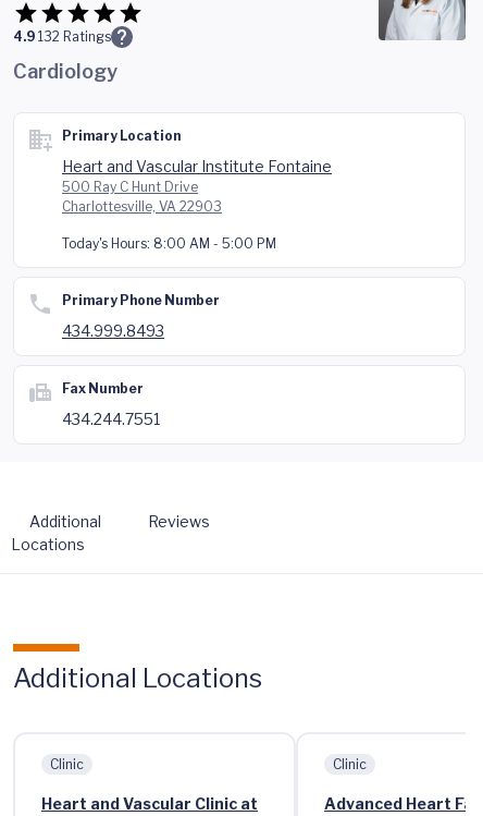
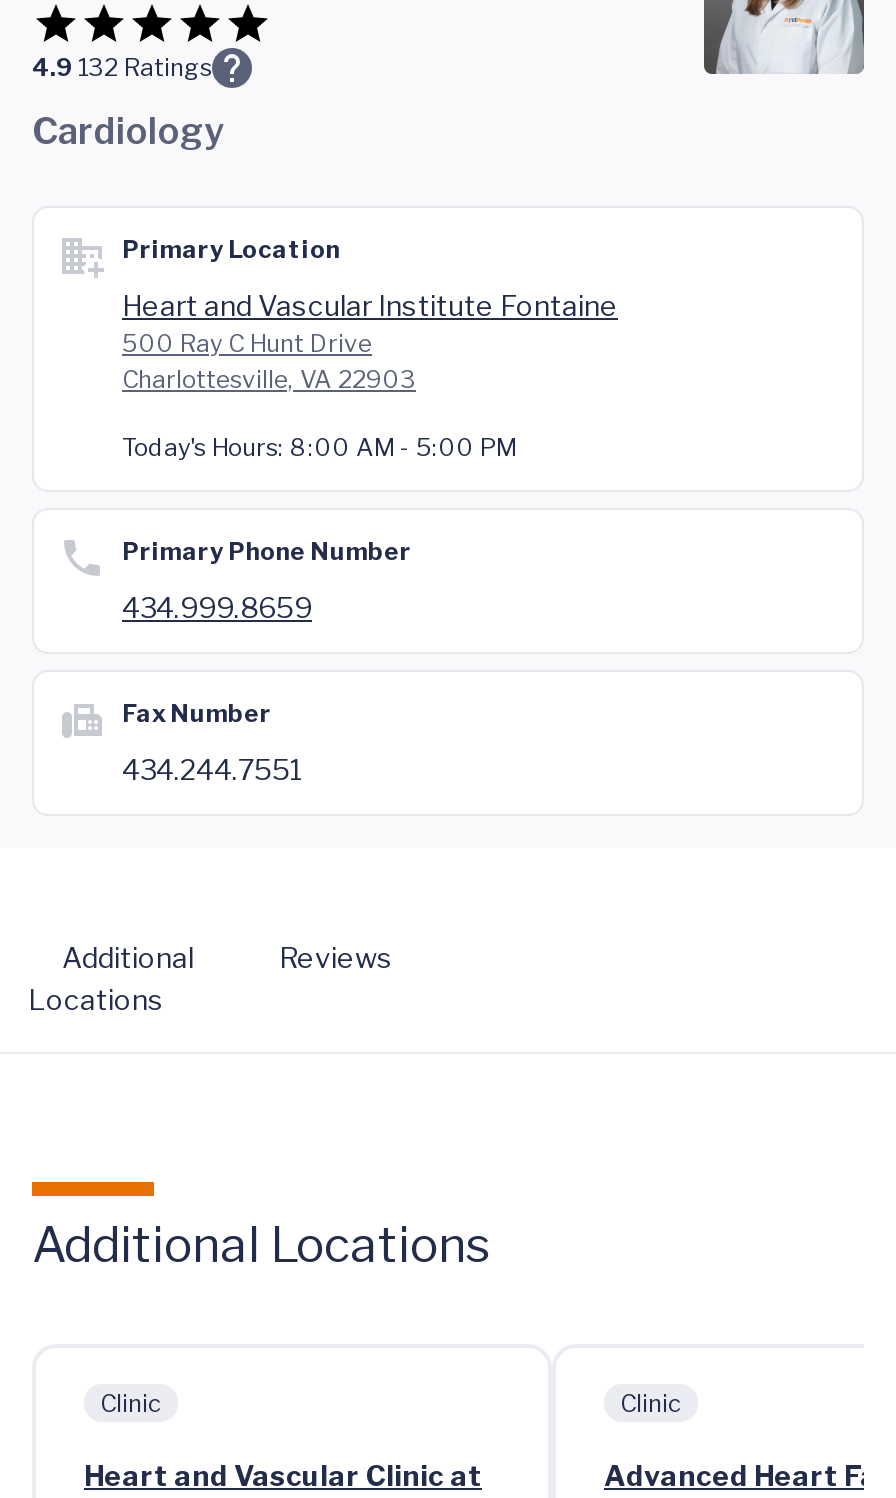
[62,321,164,340] 434.999.8493 -> [122,590,312,624] 434.999.8659

